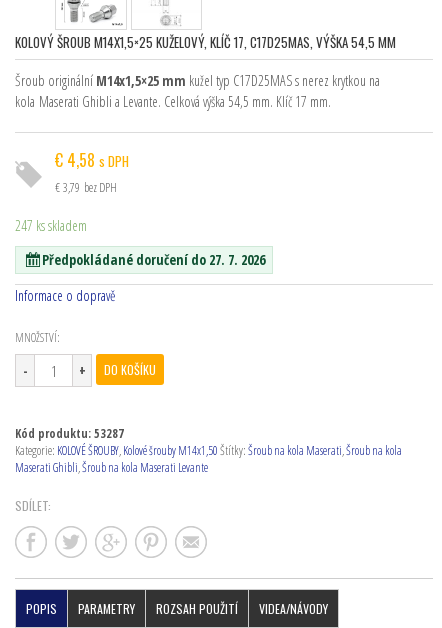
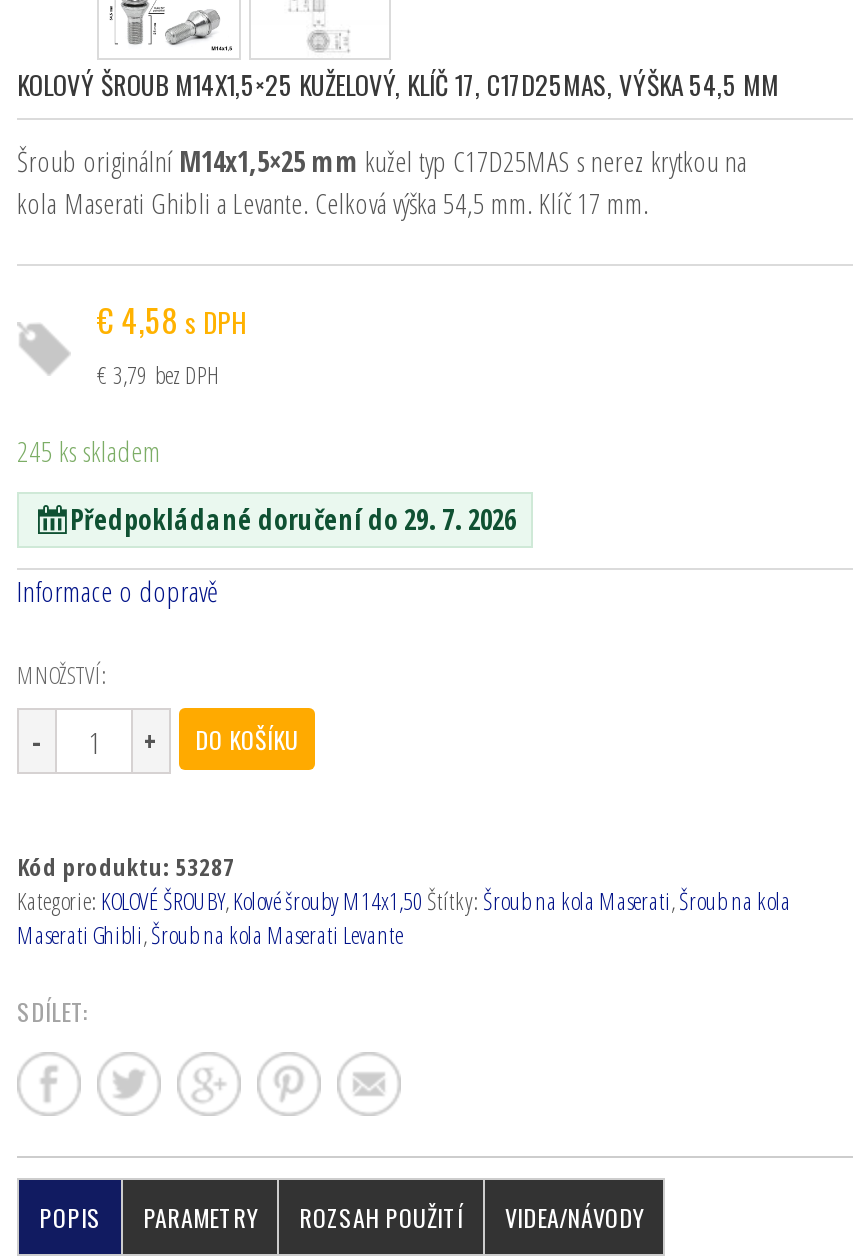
[15,216,87,235] 247 ks skladem -> [17,432,161,470] 245 ks skladem
[41,250,264,269] Předpokládané doručení do 27. 7. 2026 -> [70,500,516,538] Předpokládané doručení do 29. 7. 2026

